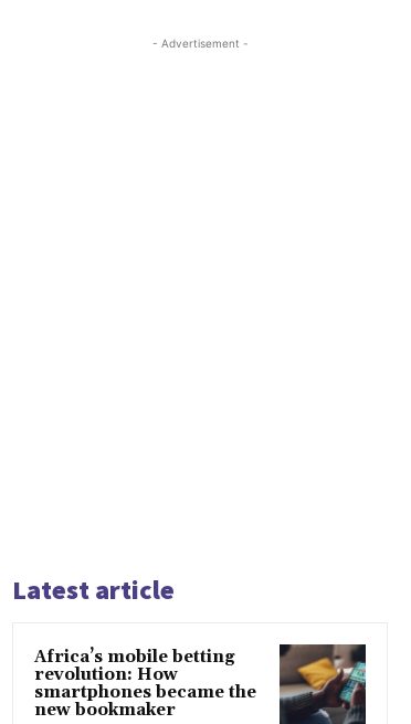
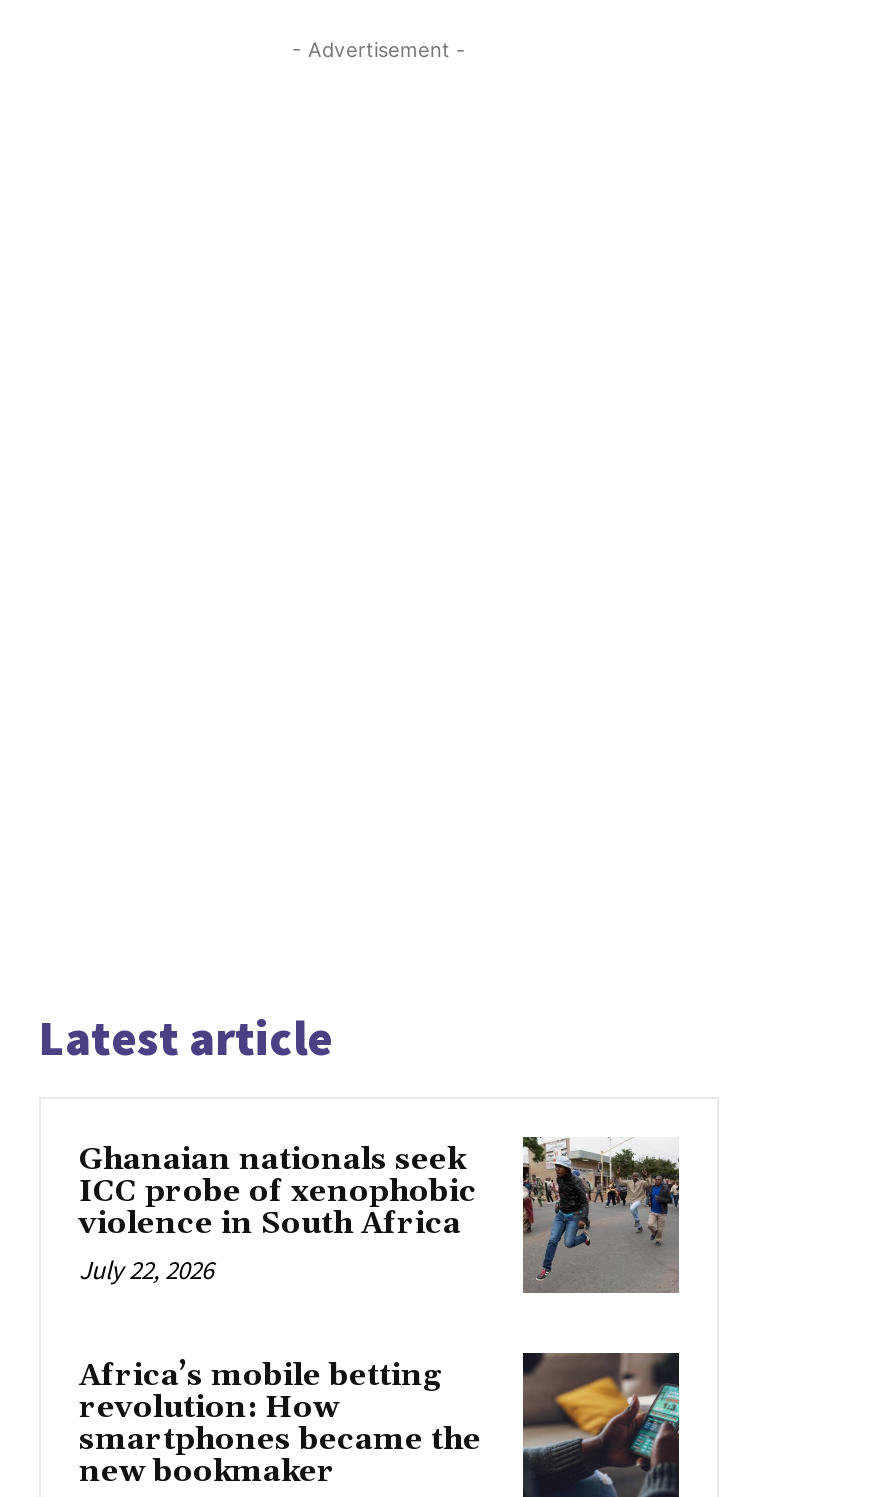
none -> [79,1135,681,1295] [image] | Ghanaian nationals seek | ICC probe of xenophobic | violence in South Africa | July 22, 2026

